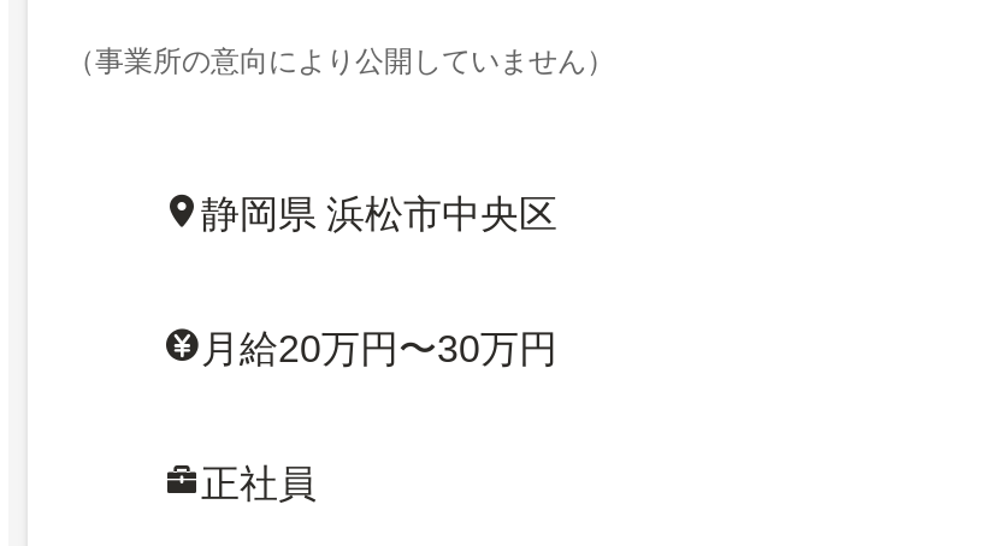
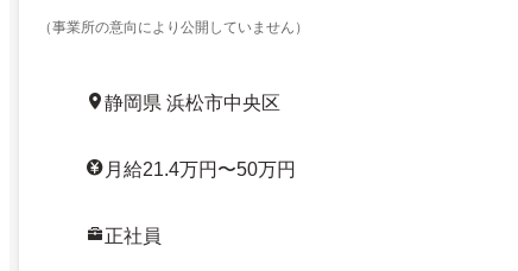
[201,326,557,367] 月給20万円〜30万円 -> [105,160,296,180] 月給21.4万円〜50万円

